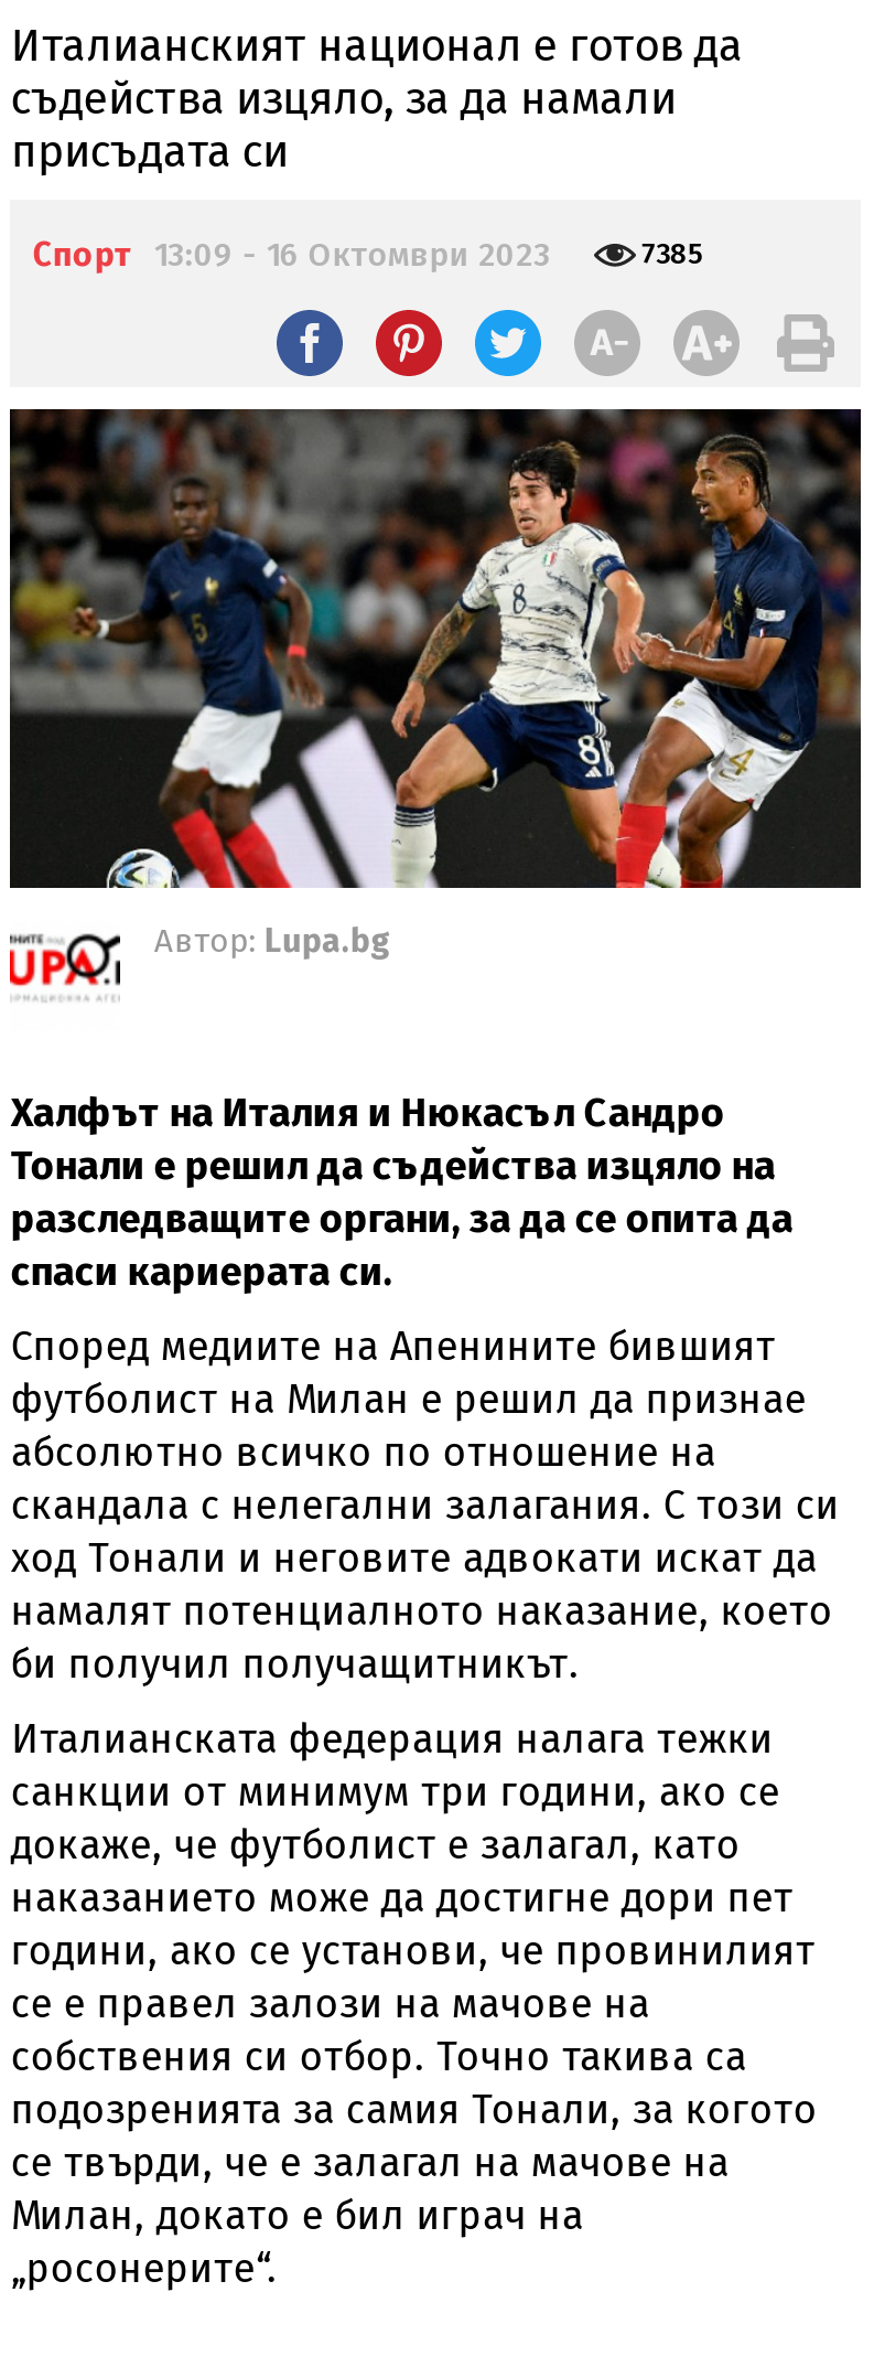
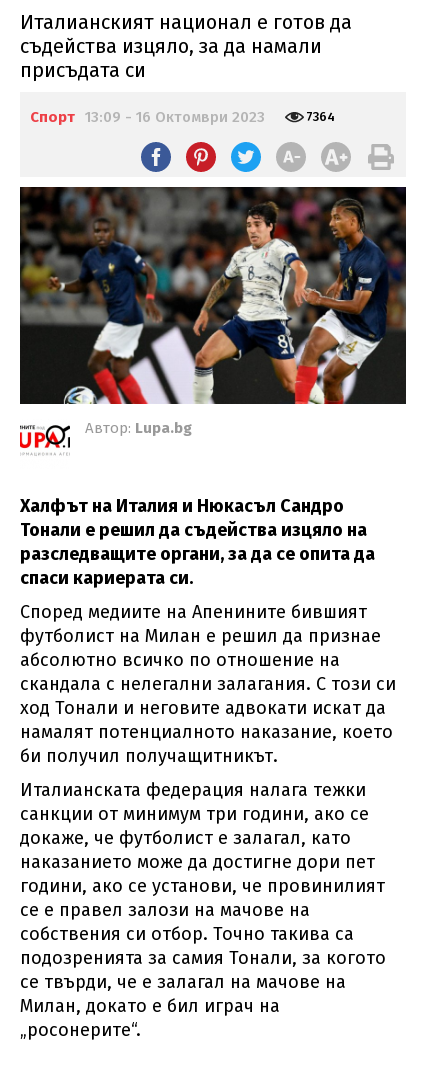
[641,238,703,271] 7385 -> [306,109,335,124] 7364

